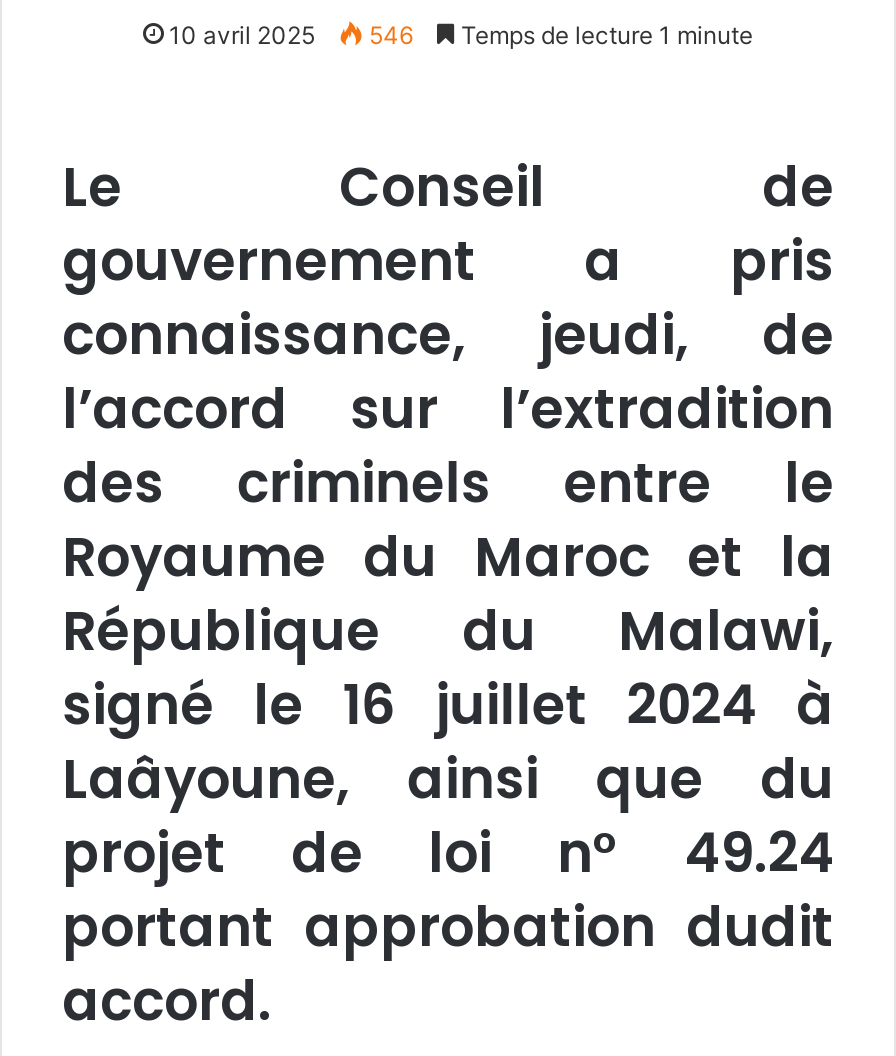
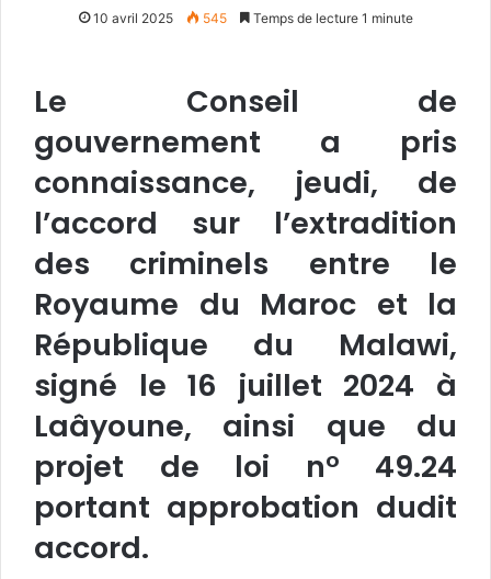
[169,21,753,51] 10 avril 2025 546 Temps de lecture 1 minute -> [93,10,413,27] 10 avril 2025 545 Temps de lecture 1 minute

